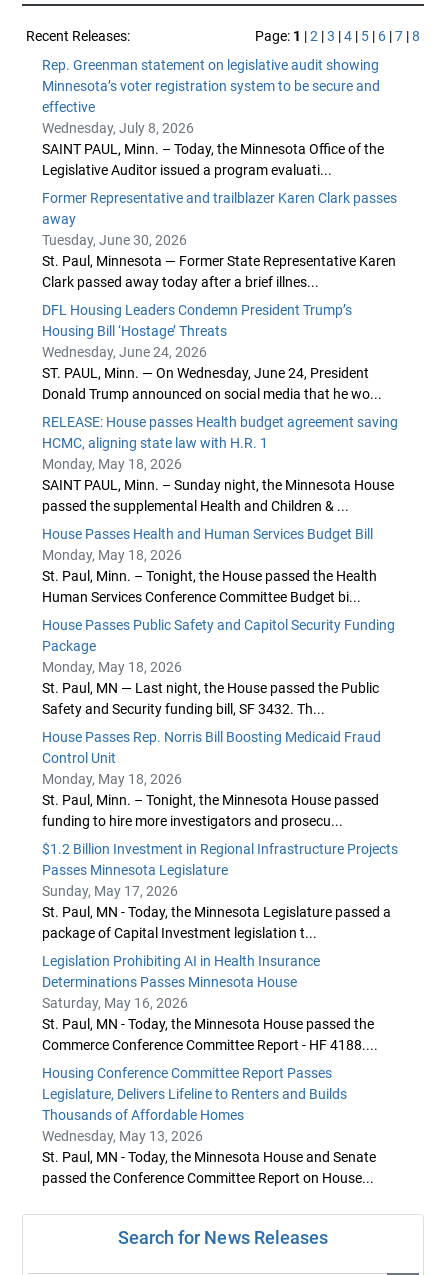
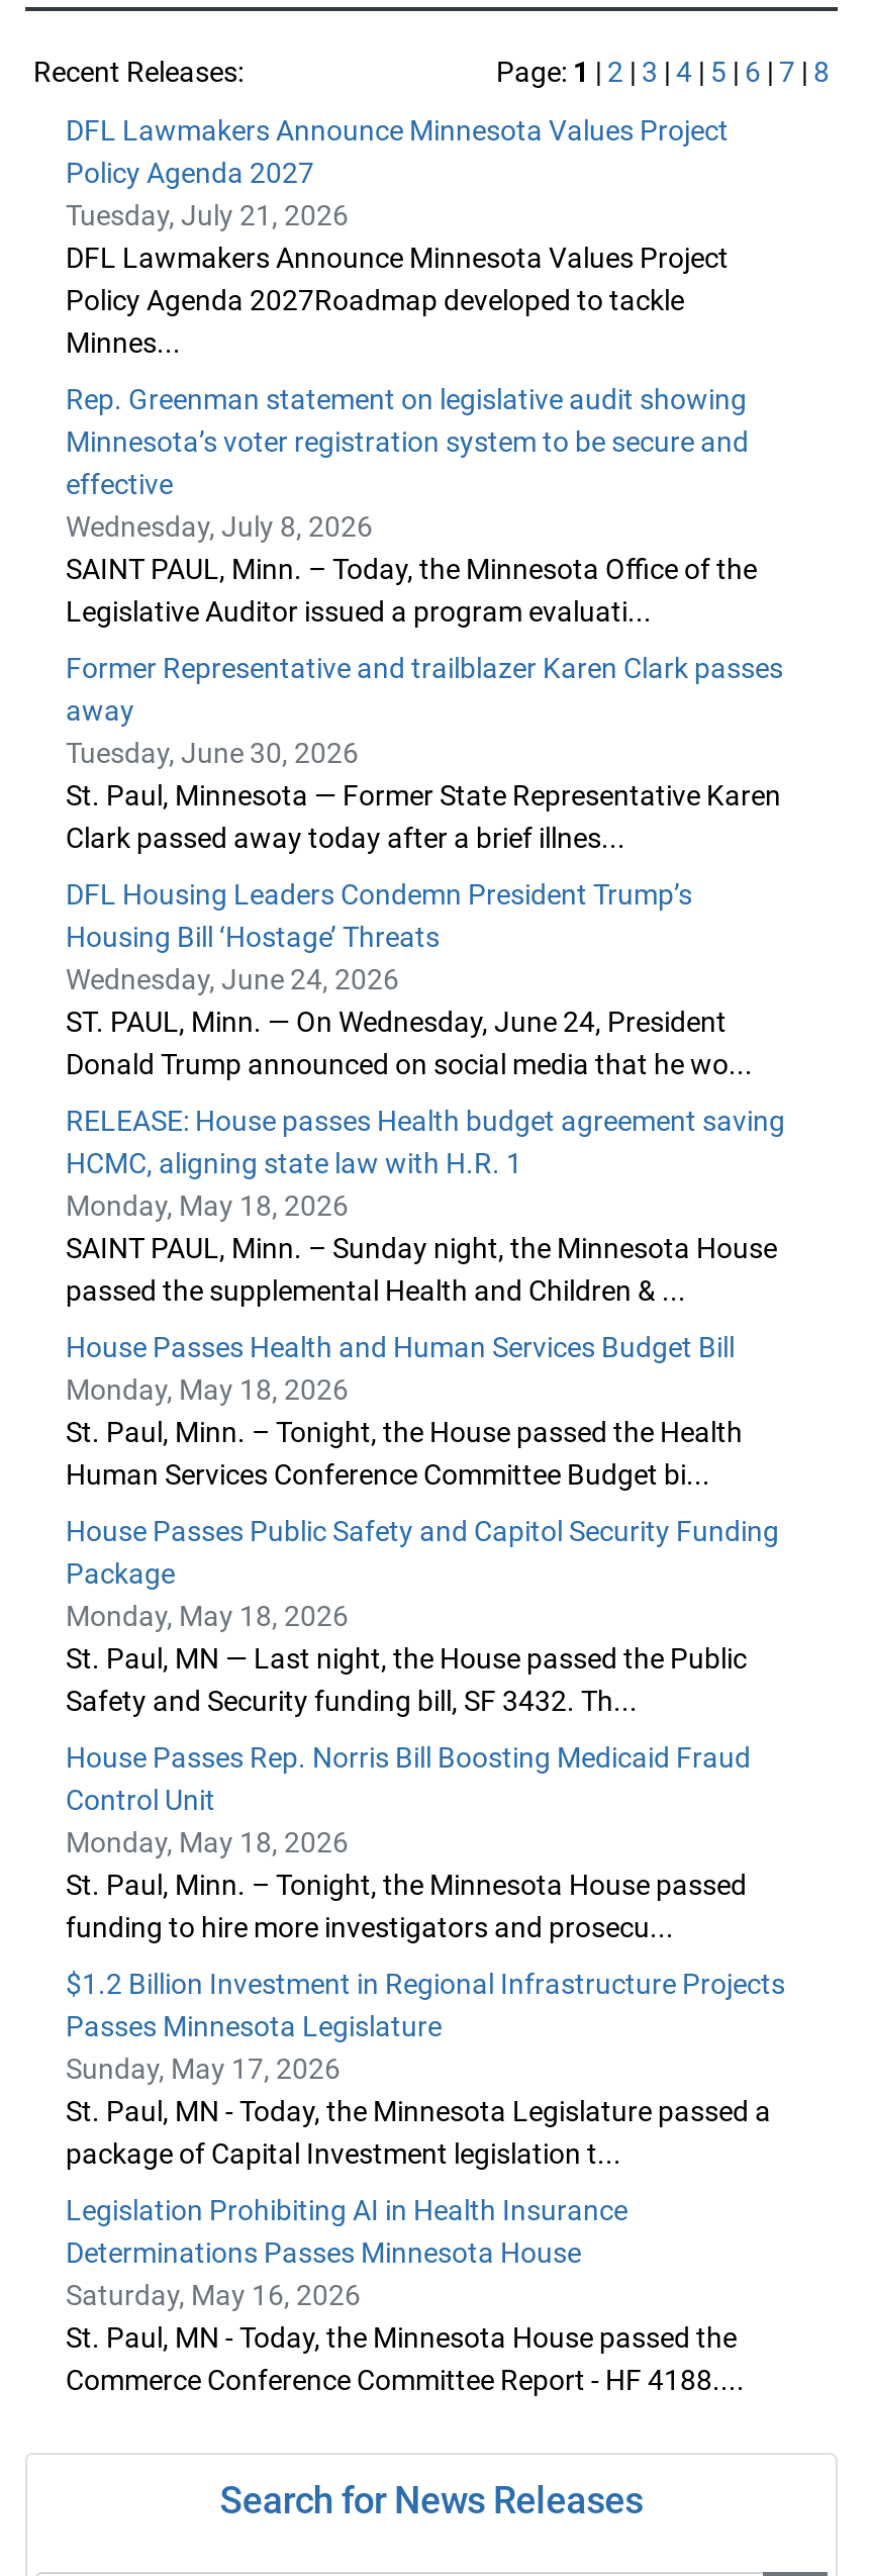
none -> [66,114,729,359] DFL Lawmakers Announce Minnesota Values Project | Policy Agenda 2027 | Tuesday, July 21, 2026 | DFL Lawmakers Announce Minnesota Values Project | Policy Agenda 2027Roadmap developed to tackle | Minnes...
moved [42,57,398,1053] -> [66,383,785,2396]: Rep. Greenman statement on legislative audit showing | Minnesota’s voter registration system to be secure and | effective | ... | St. Paul, MN - Today, the Minnesota House passed the | Commerce Conference Committee Report - HF 4188....
[42,1065,376,1186] Housing Conference Committee Report Passes | Legislature, Delivers Lifeline to Renters and Builds | Thousands of Affordable Homes | Wednesday, May 13, 2026 | St. Paul, MN - Today, the Minnesota House and Senate | passed the Conference Committee Report on House... -> none

